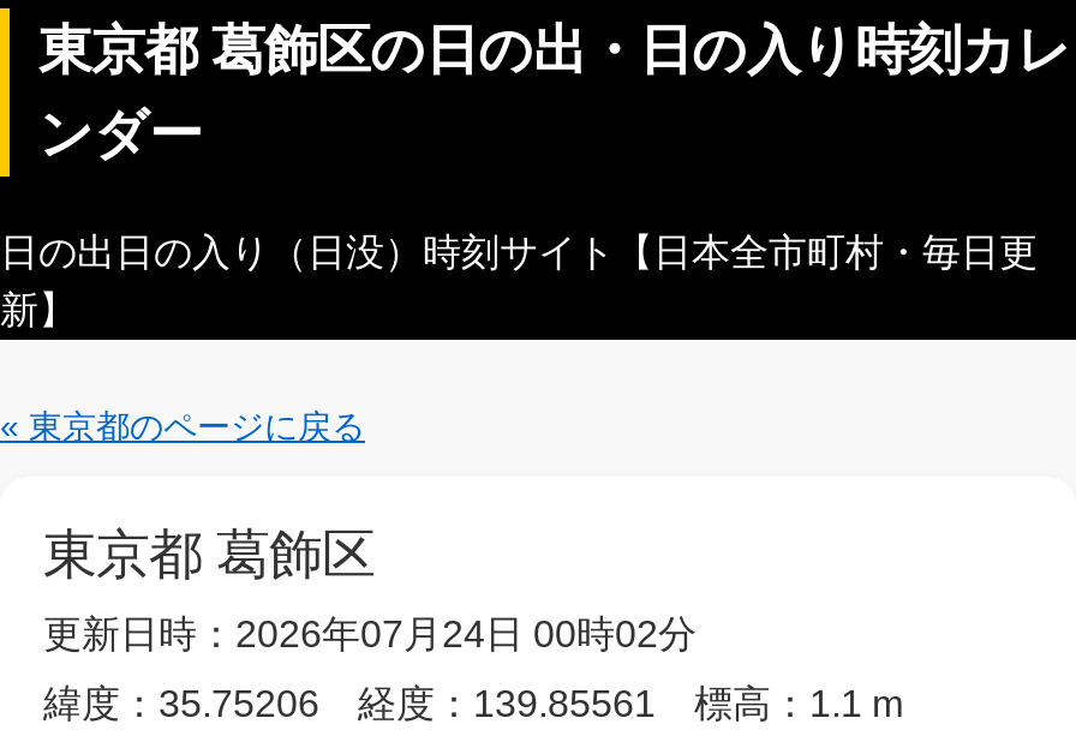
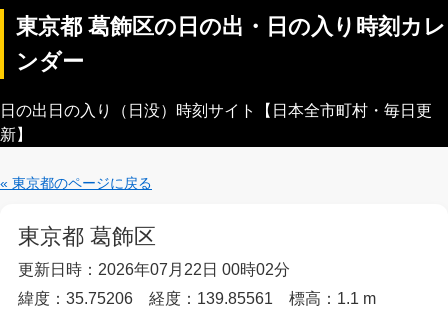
[43,614,697,654] 更新日時：2026年07月24日 00時02分 -> [18,261,290,278] 更新日時：2026年07月22日 00時02分

